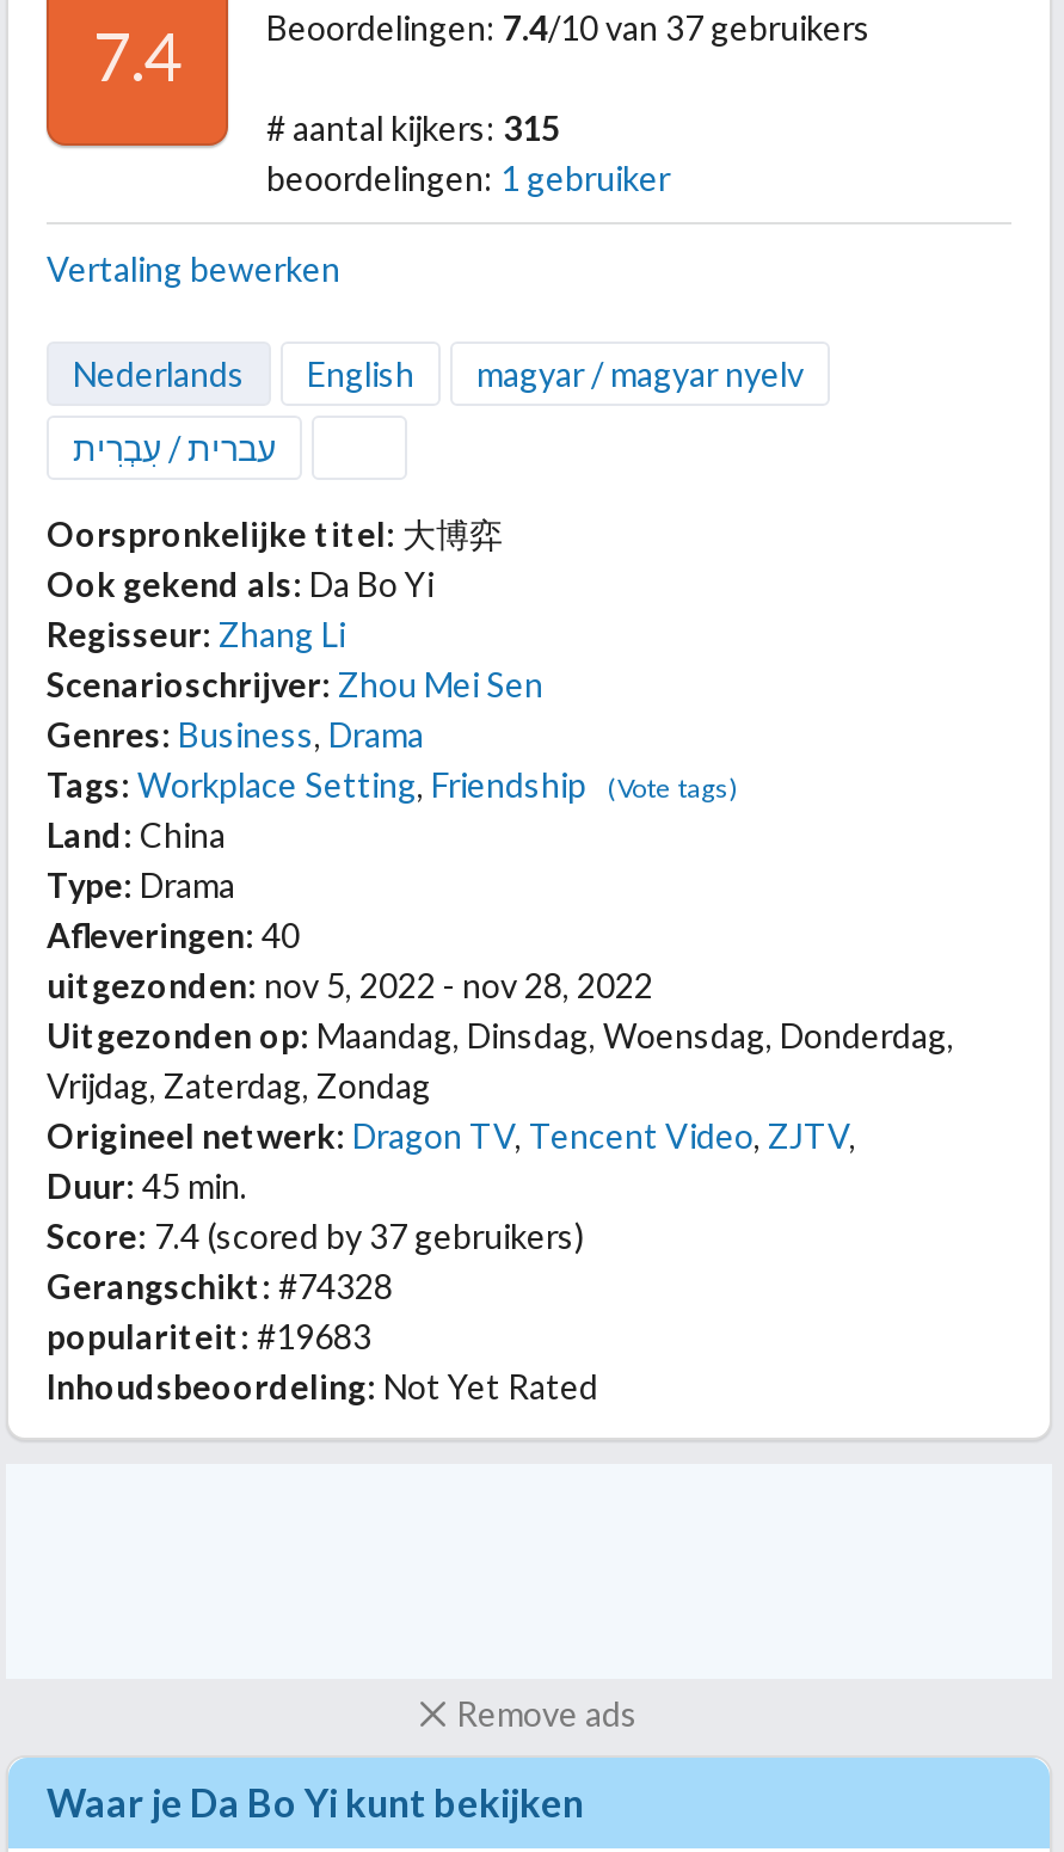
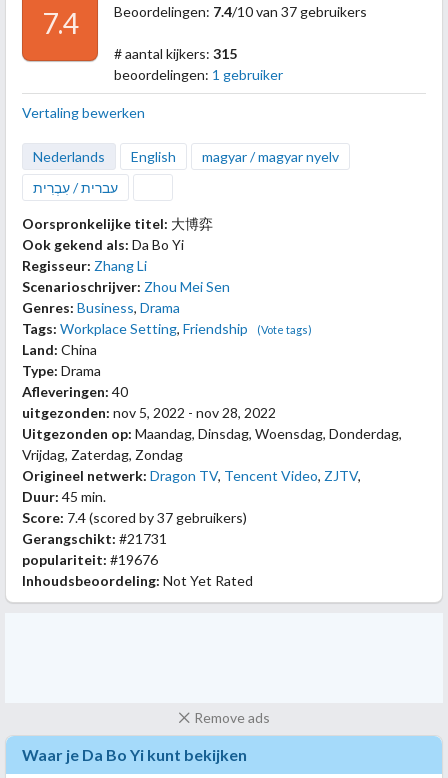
[47,1265,393,1306] Gerangschikt: #74328 -> [22,530,167,547] Gerangschikt: #21731
[47,1315,371,1356] populariteit: #19683 -> [22,551,158,568] populariteit: #19676

